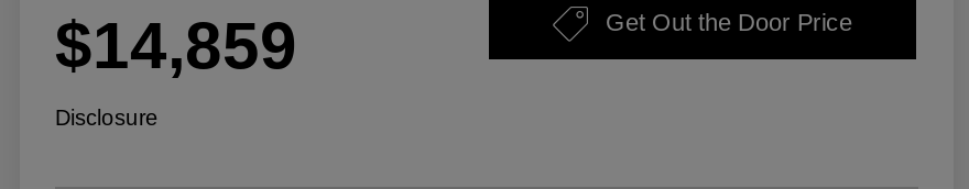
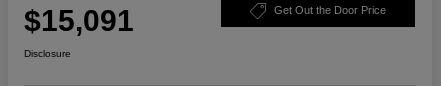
[55,8,297,81] $14,859 -> [24,4,134,37] $15,091

